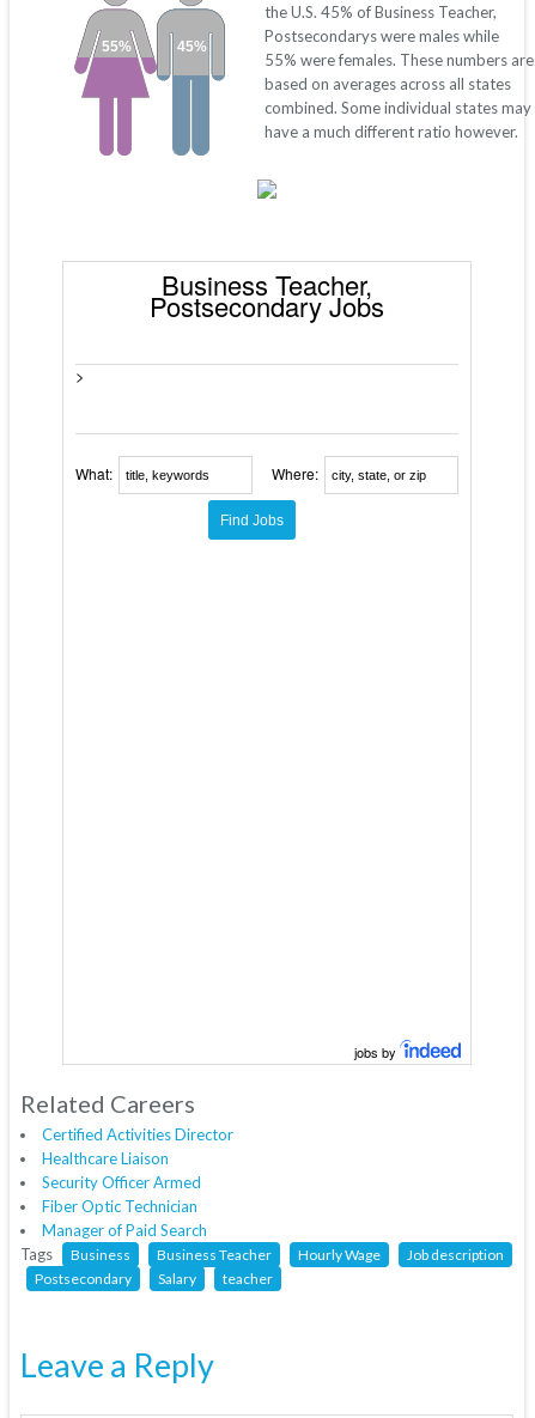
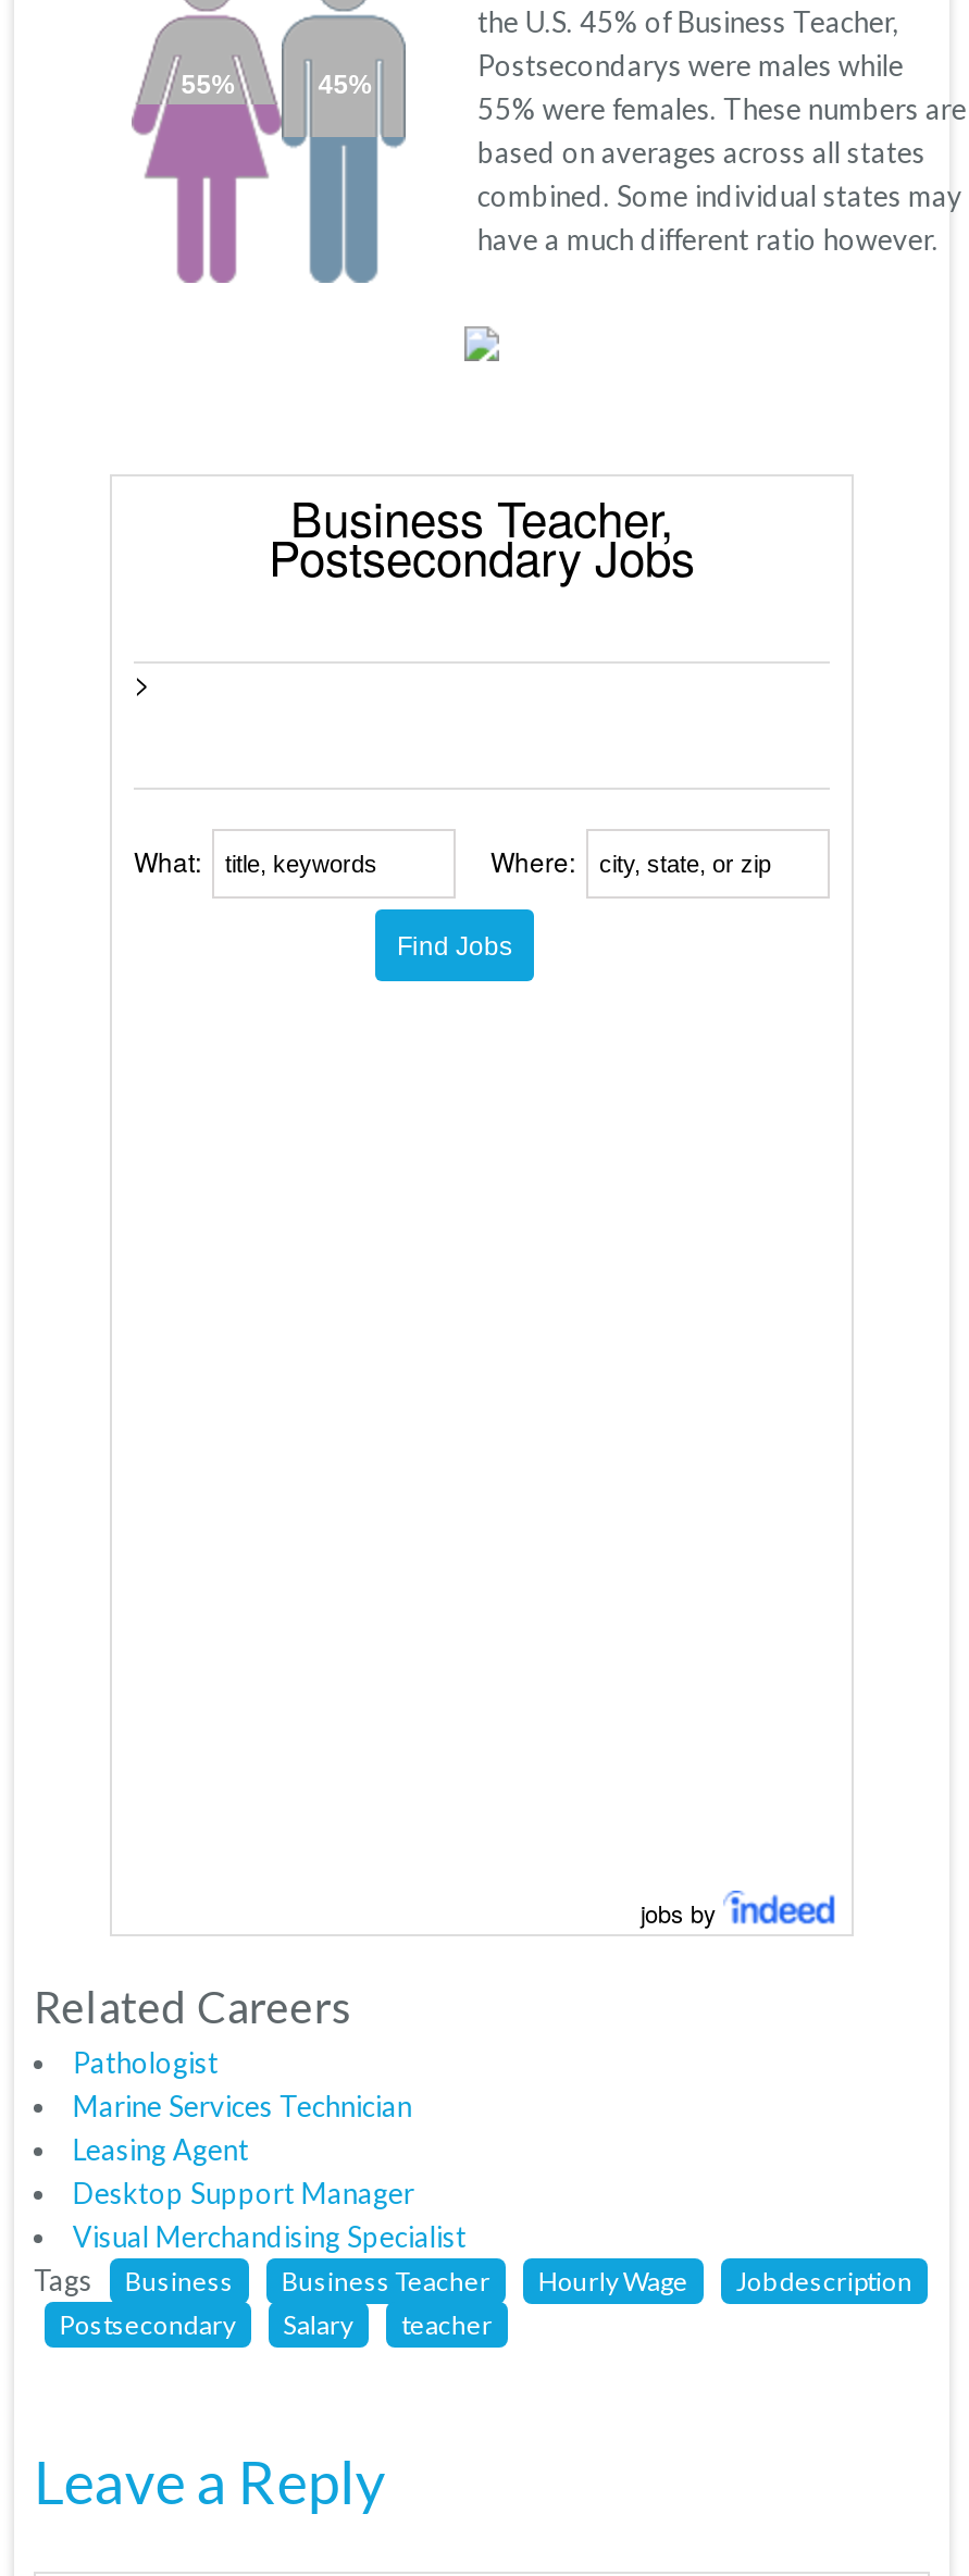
[42,1125,233,1240] Certified Activities Director | Healthcare Liaison | Security Officer Armed | Fiber Optic Technician | Manager of Paid Search -> [73,2046,466,2254] Pathologist | Marine Services Technician | Leasing Agent | Desktop Support Manager | Visual Merchandising Specialist

